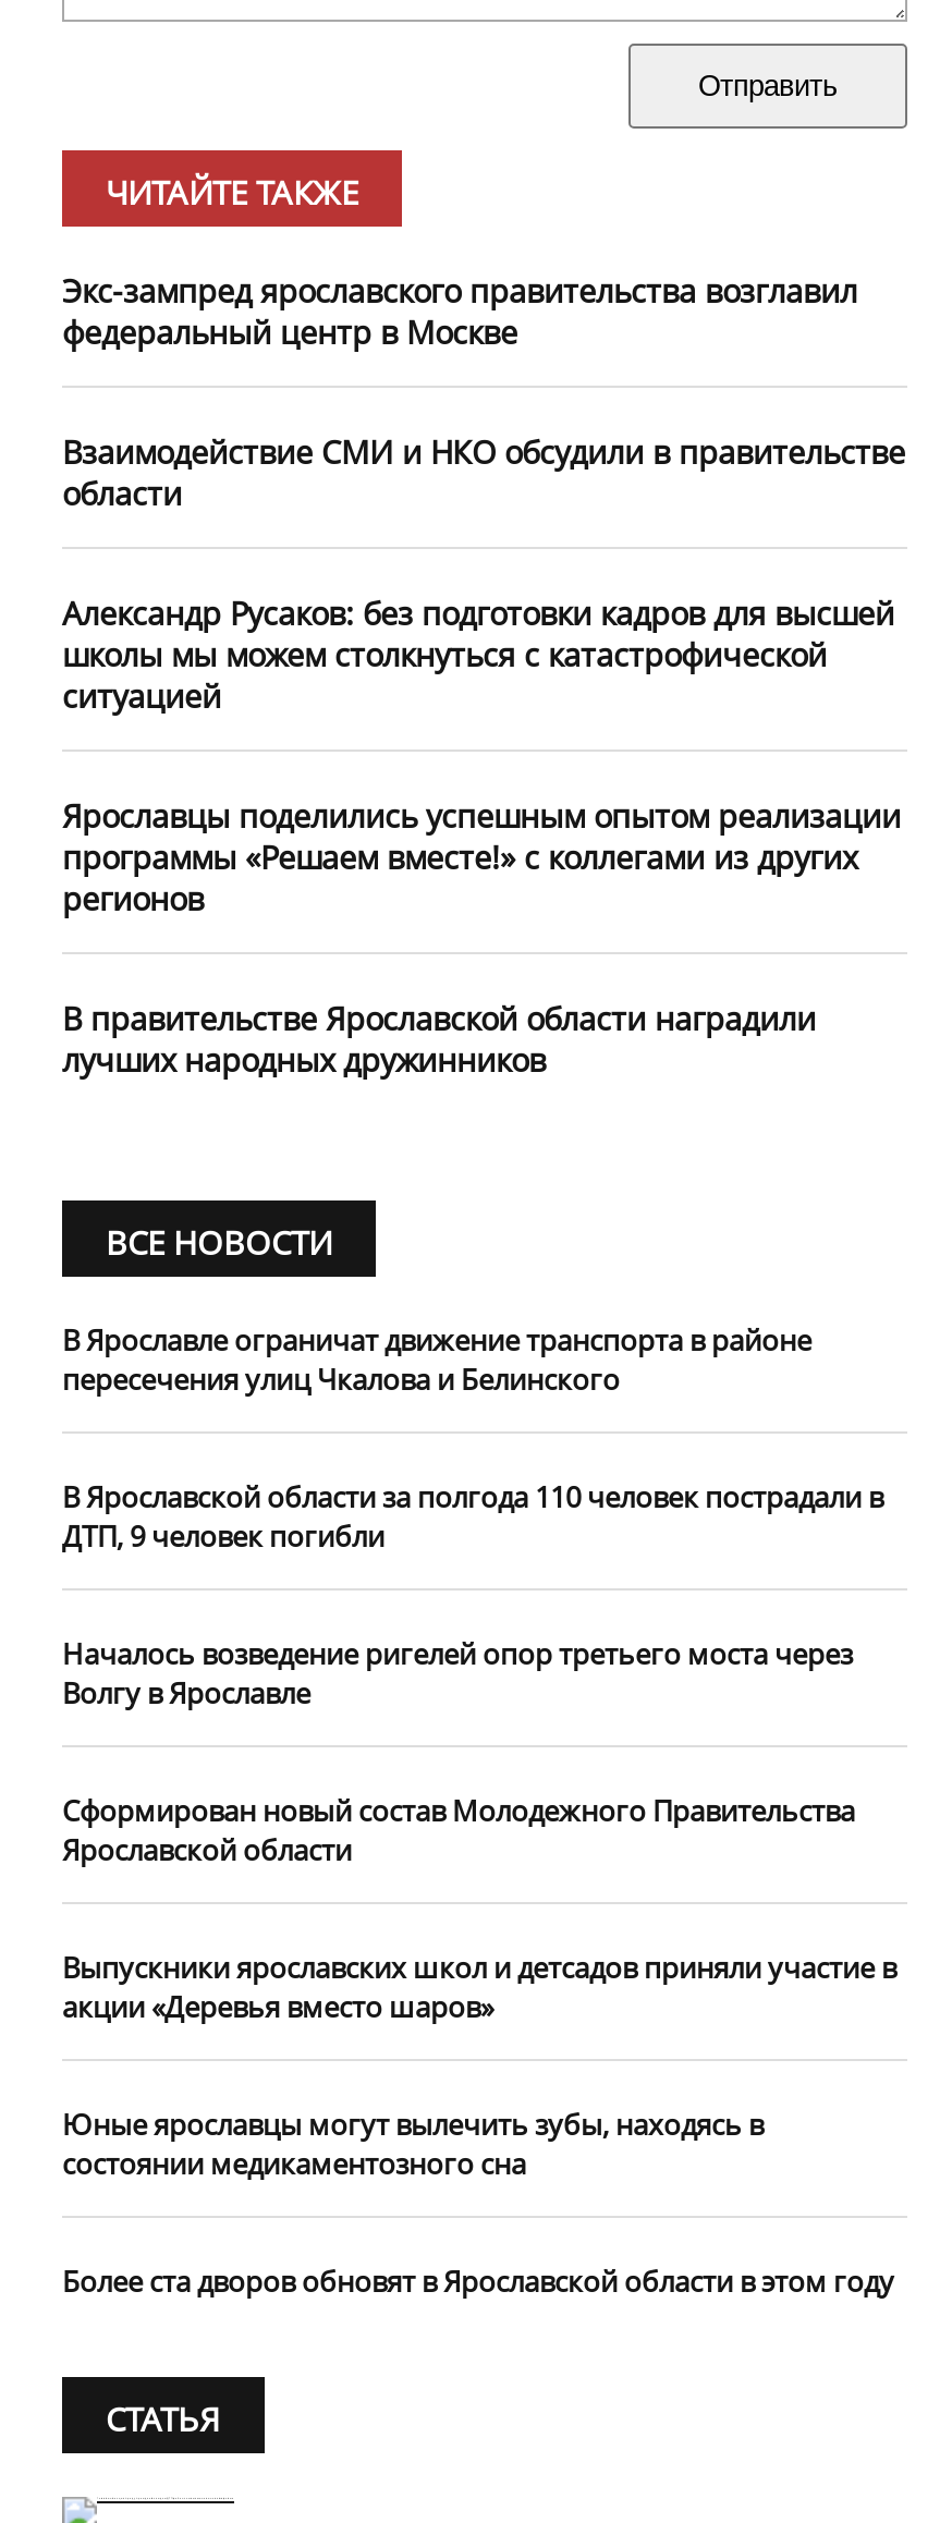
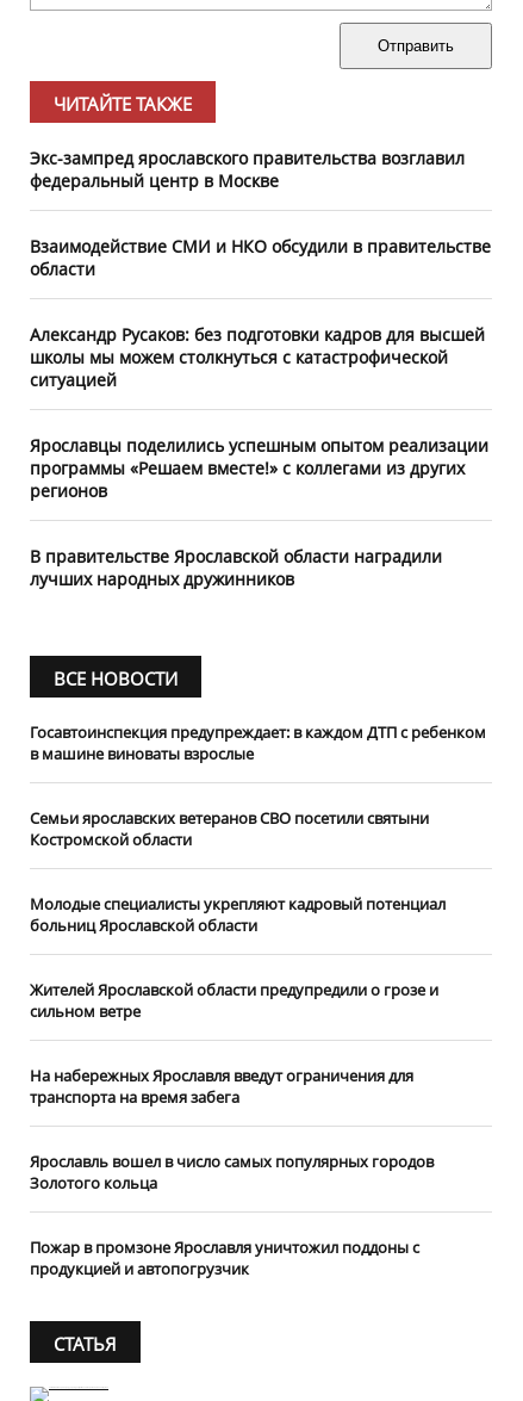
[62,1320,811,1399] В Ярославле ограничат движение транспорта в районе | пересечения улиц Чкалова и Белинского -> [30,721,486,764] Госавтоинспекция предупреждает: в каждом ДТП с ребенком | в машине виноваты взрослые
[62,1477,883,1556] В Ярославской области за полгода 110 человек пострадали в | ДТП, 9 человек погибли -> [30,807,429,850] Семьи ярославских ветеранов СВО посетили святыни | Костромской области
[62,1634,853,1713] Началось возведение ригелей опор третьего моста через | Волгу в Ярославле -> [30,893,446,936] Молодые специалисты укрепляют кадровый потенциал | больниц Ярославской области
[62,1791,855,1869] Сформирован новый состав Молодежного Правительства | Ярославской области -> [30,979,438,1022] Жителей Ярославской области предупредили о грозе и | сильном ветре
[62,1948,896,2026] Выпускники ярославских школ и детсадов приняли участие в | акции «Деревья вместо шаров» -> [30,1065,413,1108] На набережных Ярославля введут ограничения для | транспорта на время забега
[62,2105,764,2183] Юные ярославцы могут вылечить зубы, находясь в | состоянии медикаментозного сна -> [30,1151,434,1194] Ярославль вошел в число самых популярных городов | Золотого кольца
[62,2262,894,2301] Более ста дворов обновят в Ярославской области в этом году -> [30,1236,419,1279] Пожар в промзоне Ярославля уничтожил поддоны с | продукцией и автопогрузчик

